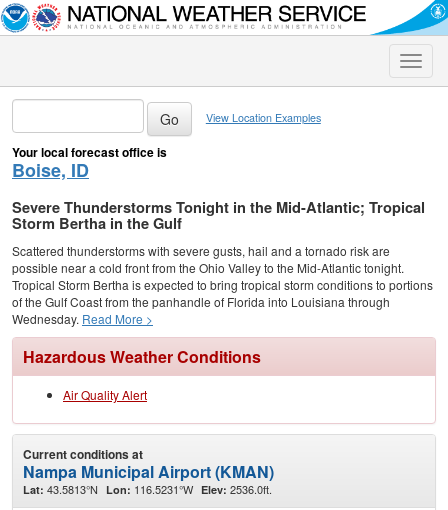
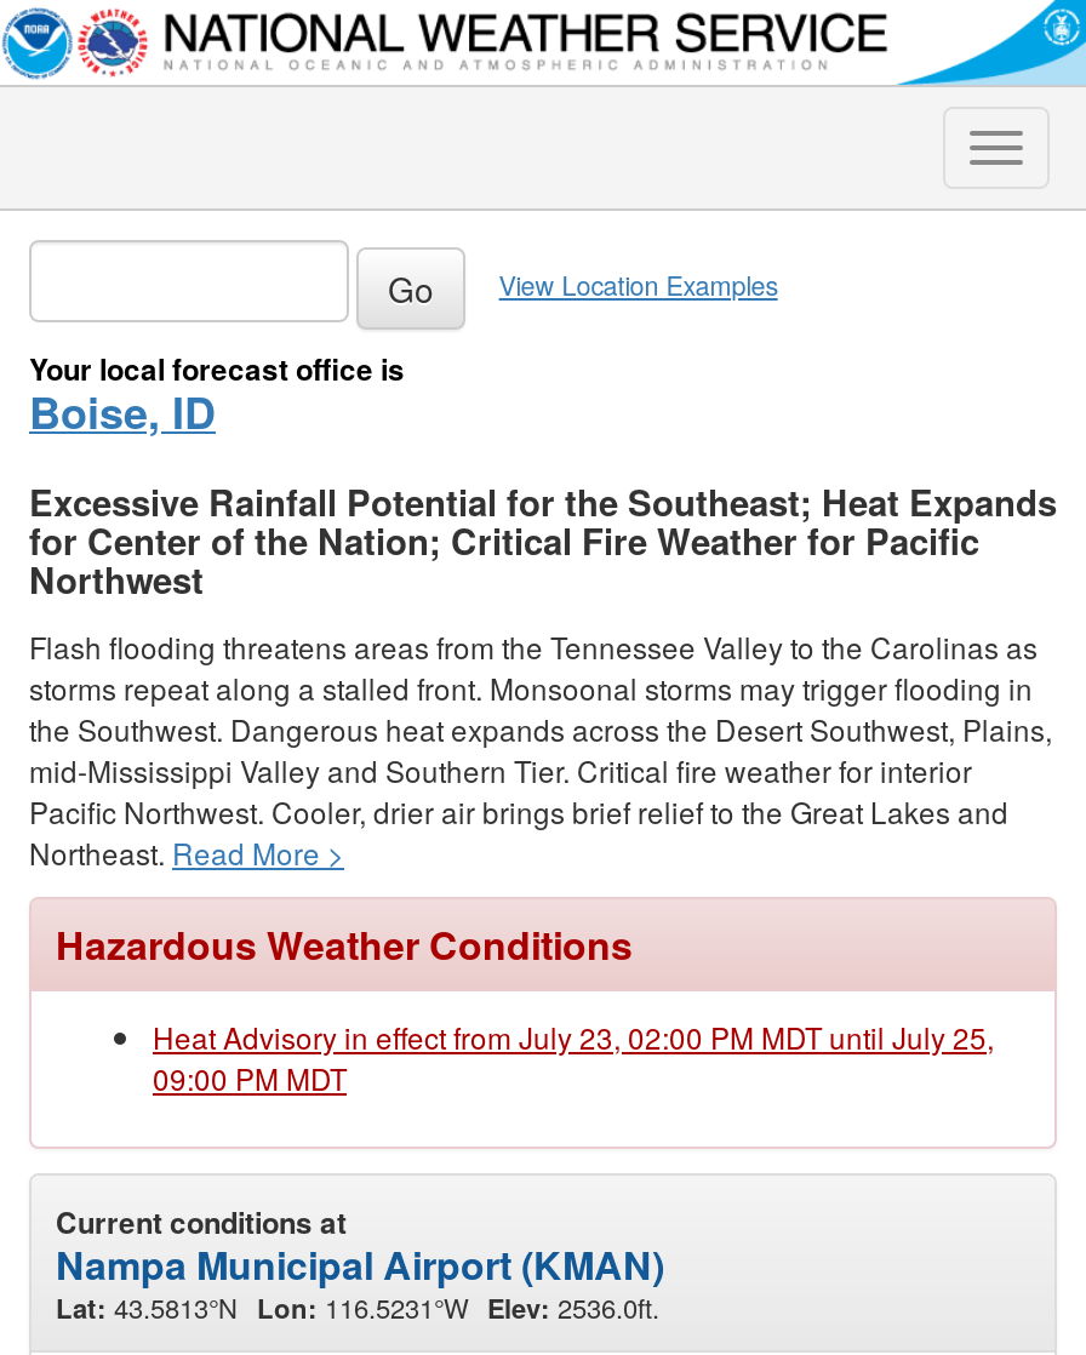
[12,197,433,327] Severe Thunderstorms Tonight in the Mid-Atlantic; Tropical | Storm Bertha in the Gulf | Scattered thunderstorms with severe gusts, hail and a tornado risk are | possible near a cold front from the Ohio Valley to the Mid-Atlantic tonight. | Tropical Storm Bertha is expected to bring tropical storm conditions to portions | of the Gulf Coast from the panhandle of Florida into Louisiana through | Wednesday. Read More > -> [29,477,1057,872] Excessive Rainfall Potential for the Southeast; Heat Expands | for Center of the Nation; Critical Fire Weather for Pacific | Northwest | Flash flooding threatens areas from the Tennessee Valley to the Carolinas as | storms repeat along a stalled front. Monsoonal storms may trigger flooding in | the Southwest. Dangerous heat expands across the Desert Southwest, Plains, | mid-Mississippi Valley and Southern Tier. Critical fire weather for interior | Pacific Northwest. Cooler, drier air brings brief relief to the Great Lakes and | Northeast. Read More >
[63,386,147,403] Air Quality Alert -> [153,1015,994,1097] Heat Advisory in effect from July 23, 02:00 PM MDT until July 25, | 09:00 PM MDT

